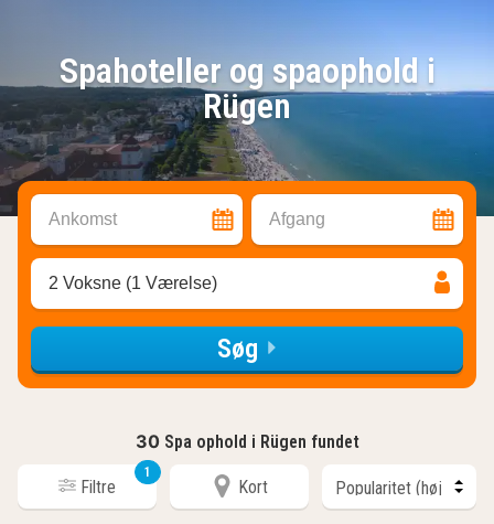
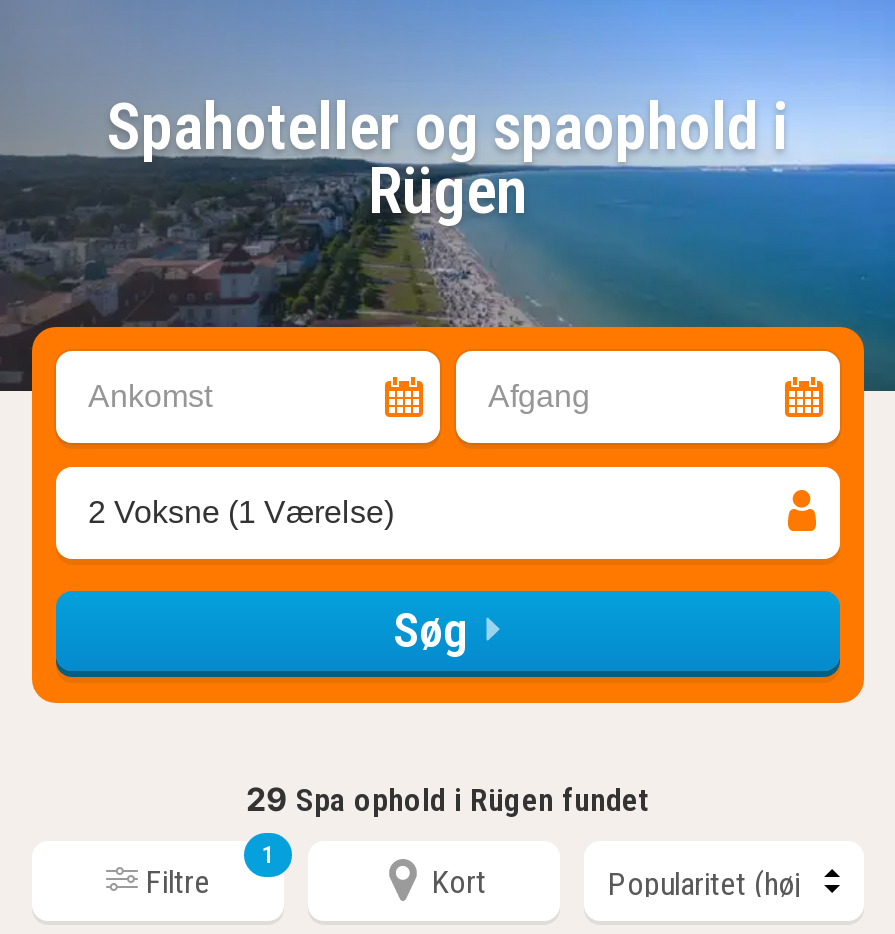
[135,430,359,452] 30 Spa ophold i Rügen fundet -> [246,779,650,819] 29 Spa ophold i Rügen fundet

